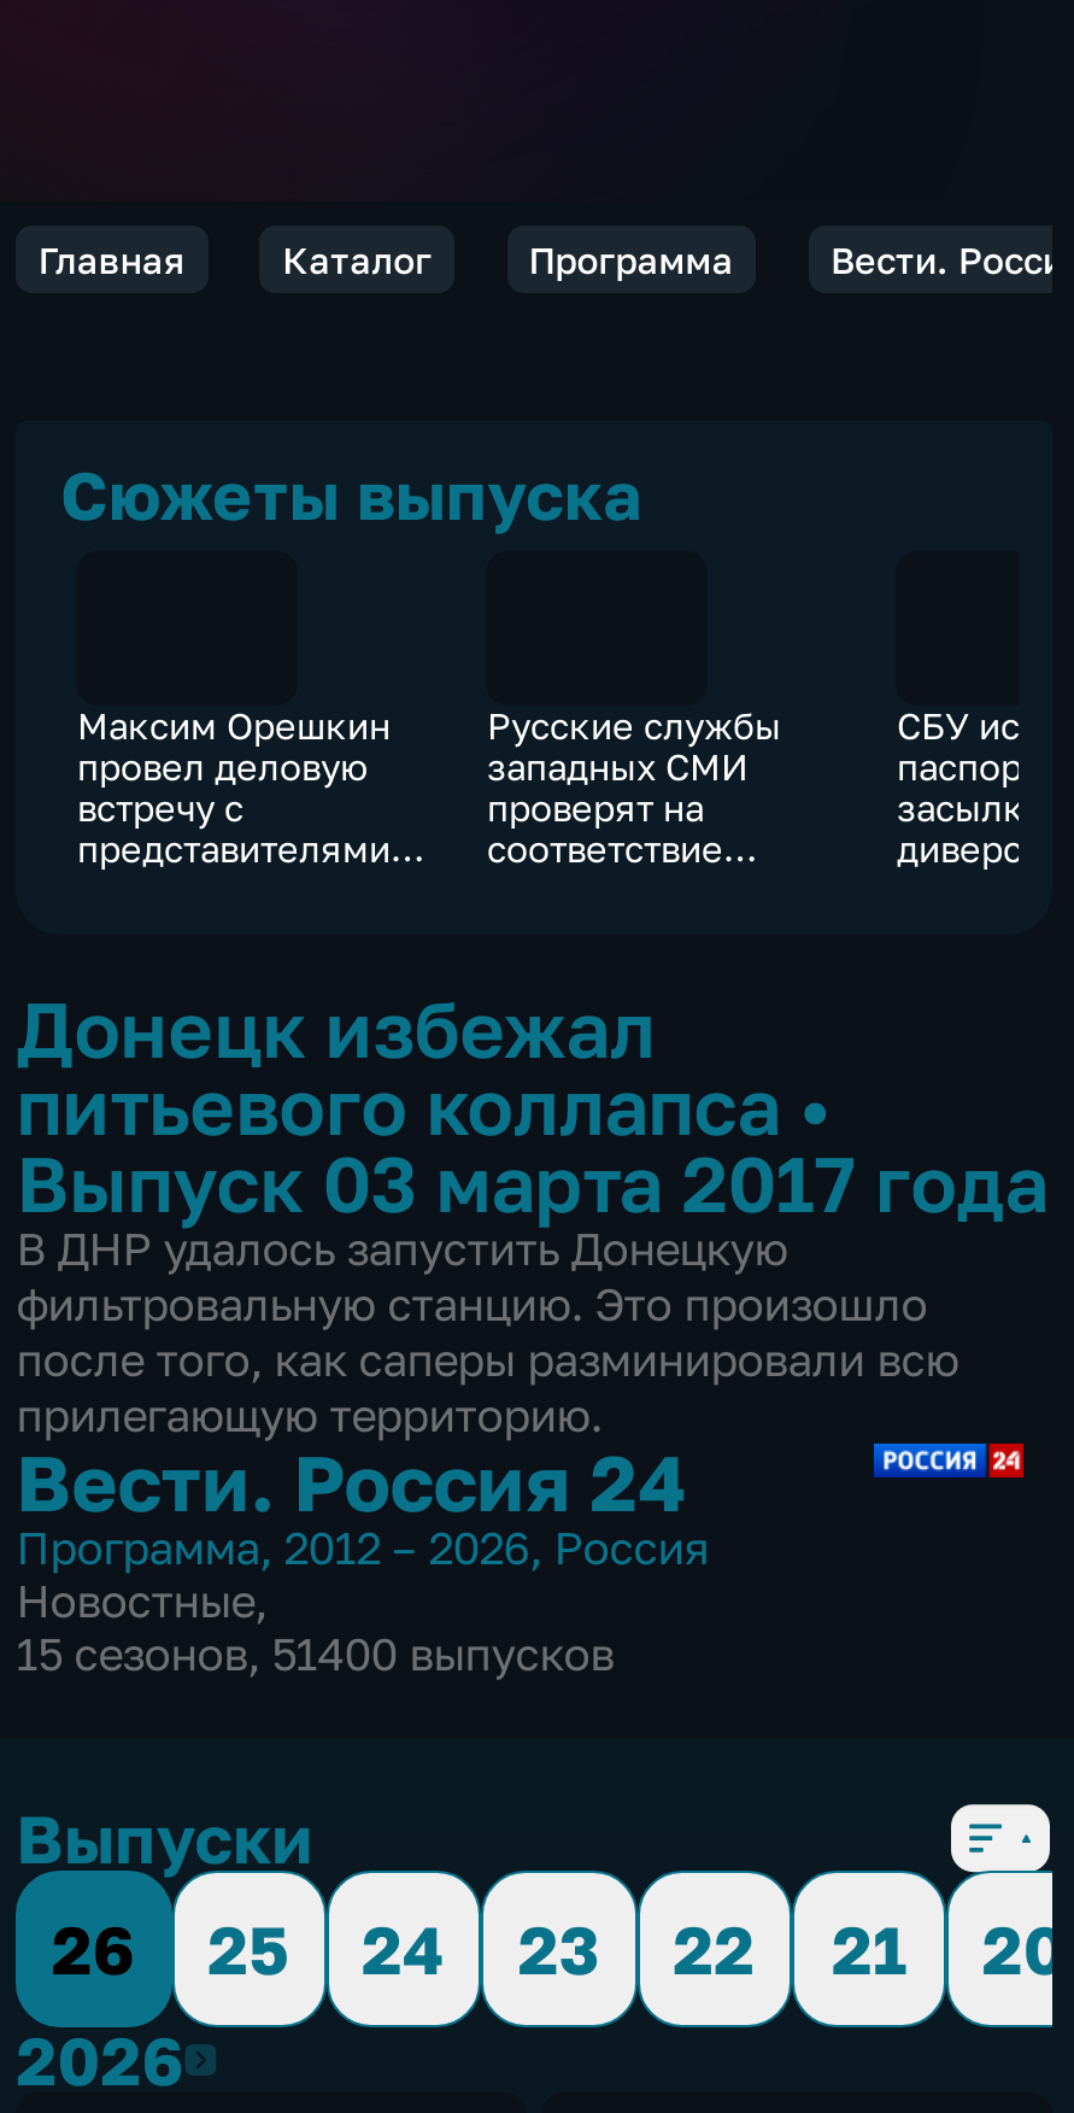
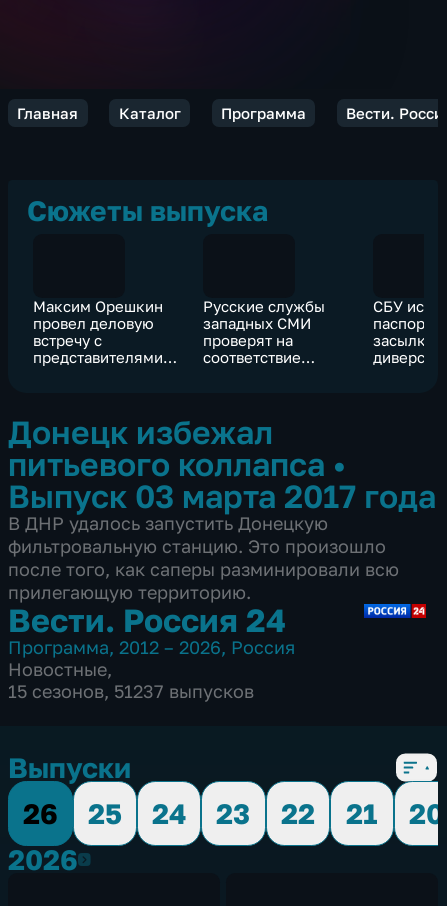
[16,1627,614,1680] 15 сезонов, 51400 выпусков -> [8,680,254,702] 15 сезонов, 51237 выпусков

